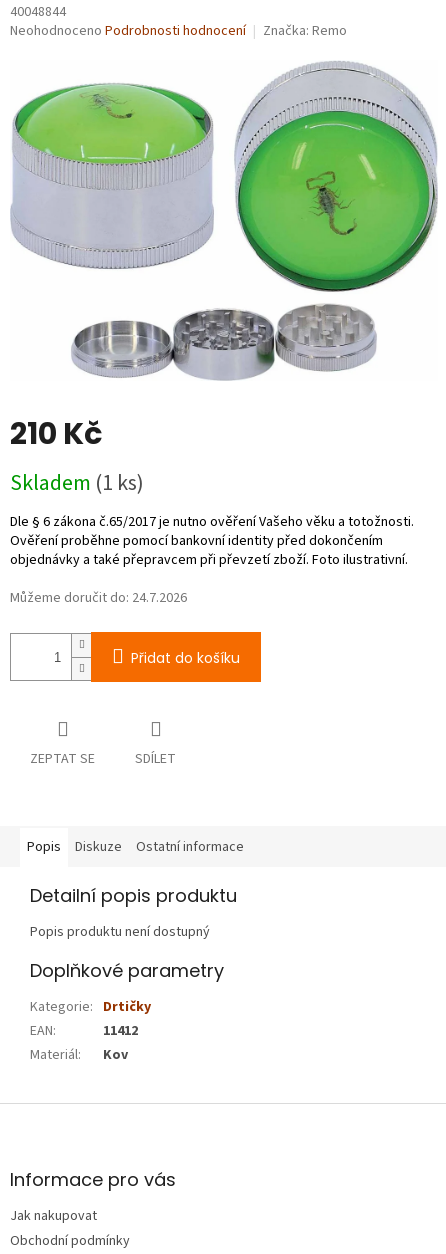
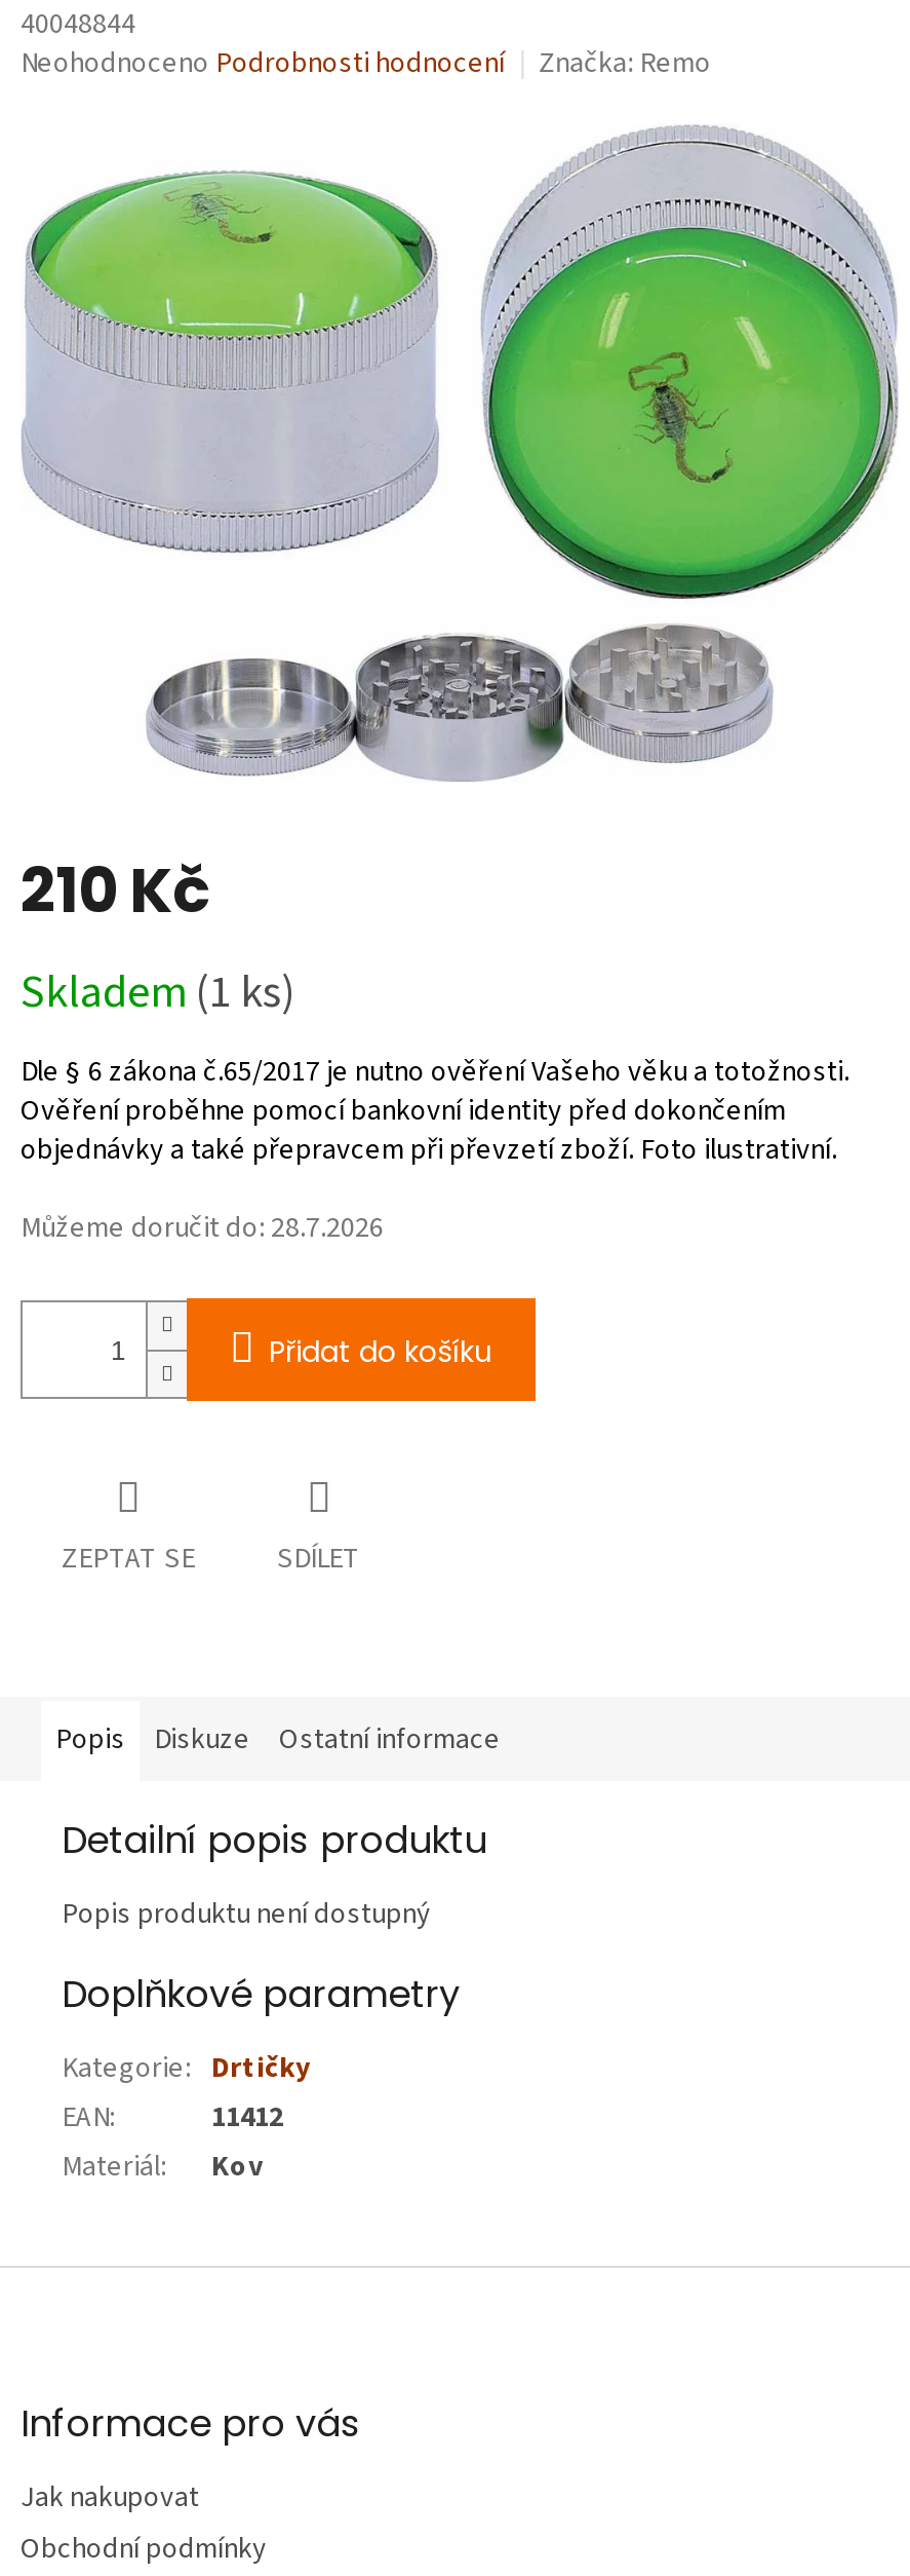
[10,588,187,608] Můžeme doručit do: 24.7.2026 -> [21,1209,384,1250] Můžeme doručit do: 28.7.2026

